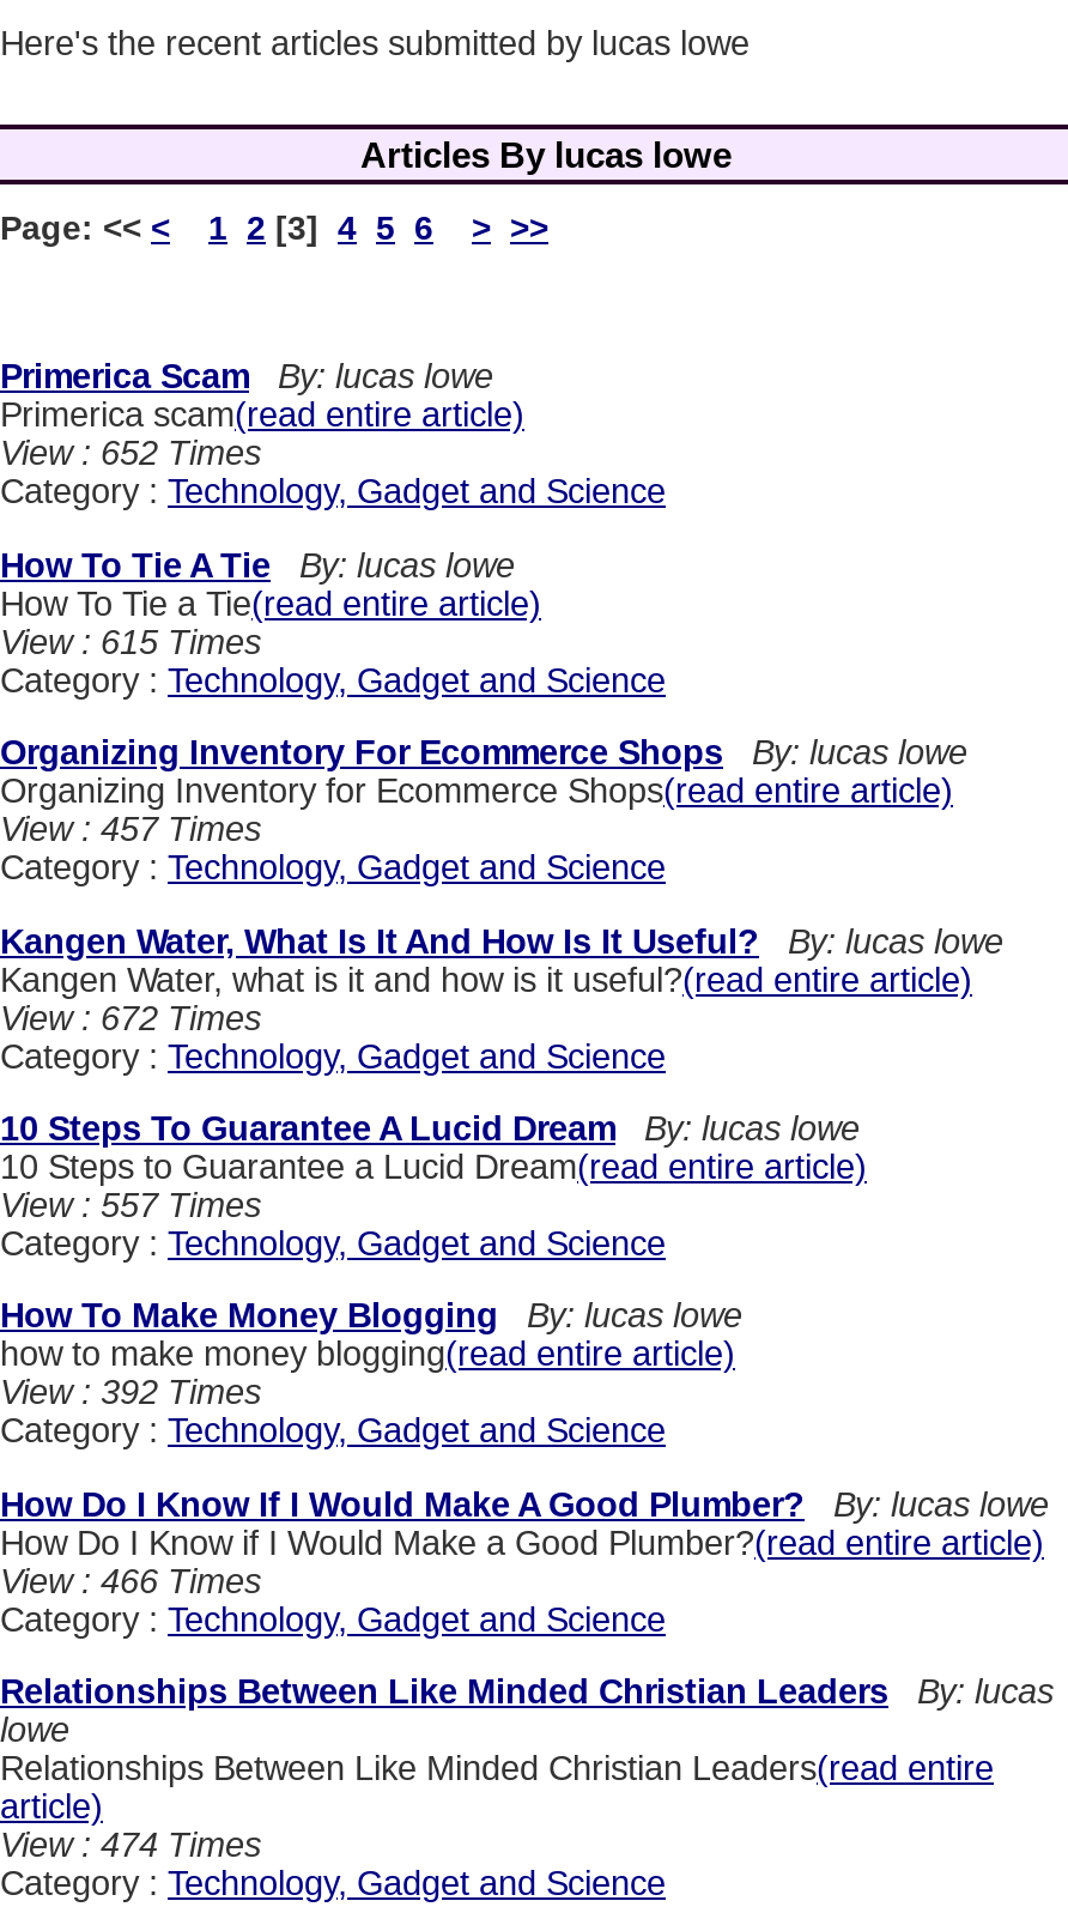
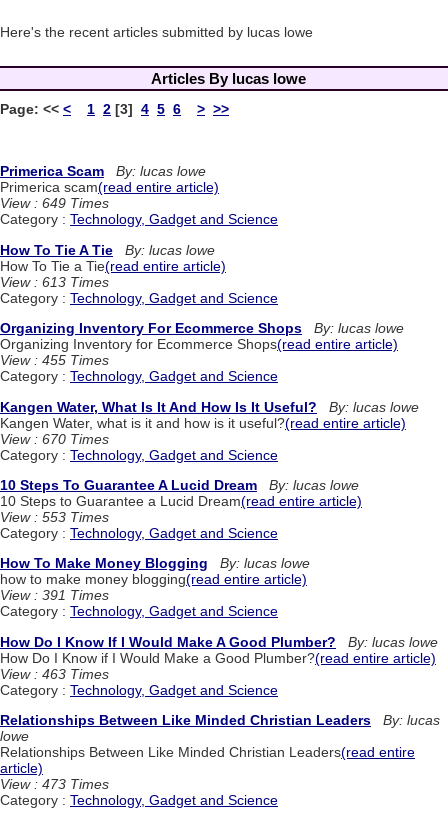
[0,435,261,473] View : 652 Times -> [0,195,109,211] View : 649 Times
[0,623,261,661] View : 615 Times -> [0,274,109,290] View : 613 Times
[0,810,261,849] View : 457 Times -> [0,352,109,368] View : 455 Times
[0,998,261,1037] View : 672 Times -> [0,431,109,447] View : 670 Times
[0,1186,261,1224] View : 557 Times -> [0,509,109,525] View : 553 Times
[0,1374,261,1412] View : 392 Times -> [0,587,109,603] View : 391 Times
[0,1562,261,1600] View : 466 Times -> [0,666,109,682] View : 463 Times
[0,1826,261,1864] View : 474 Times -> [0,776,109,792] View : 473 Times

